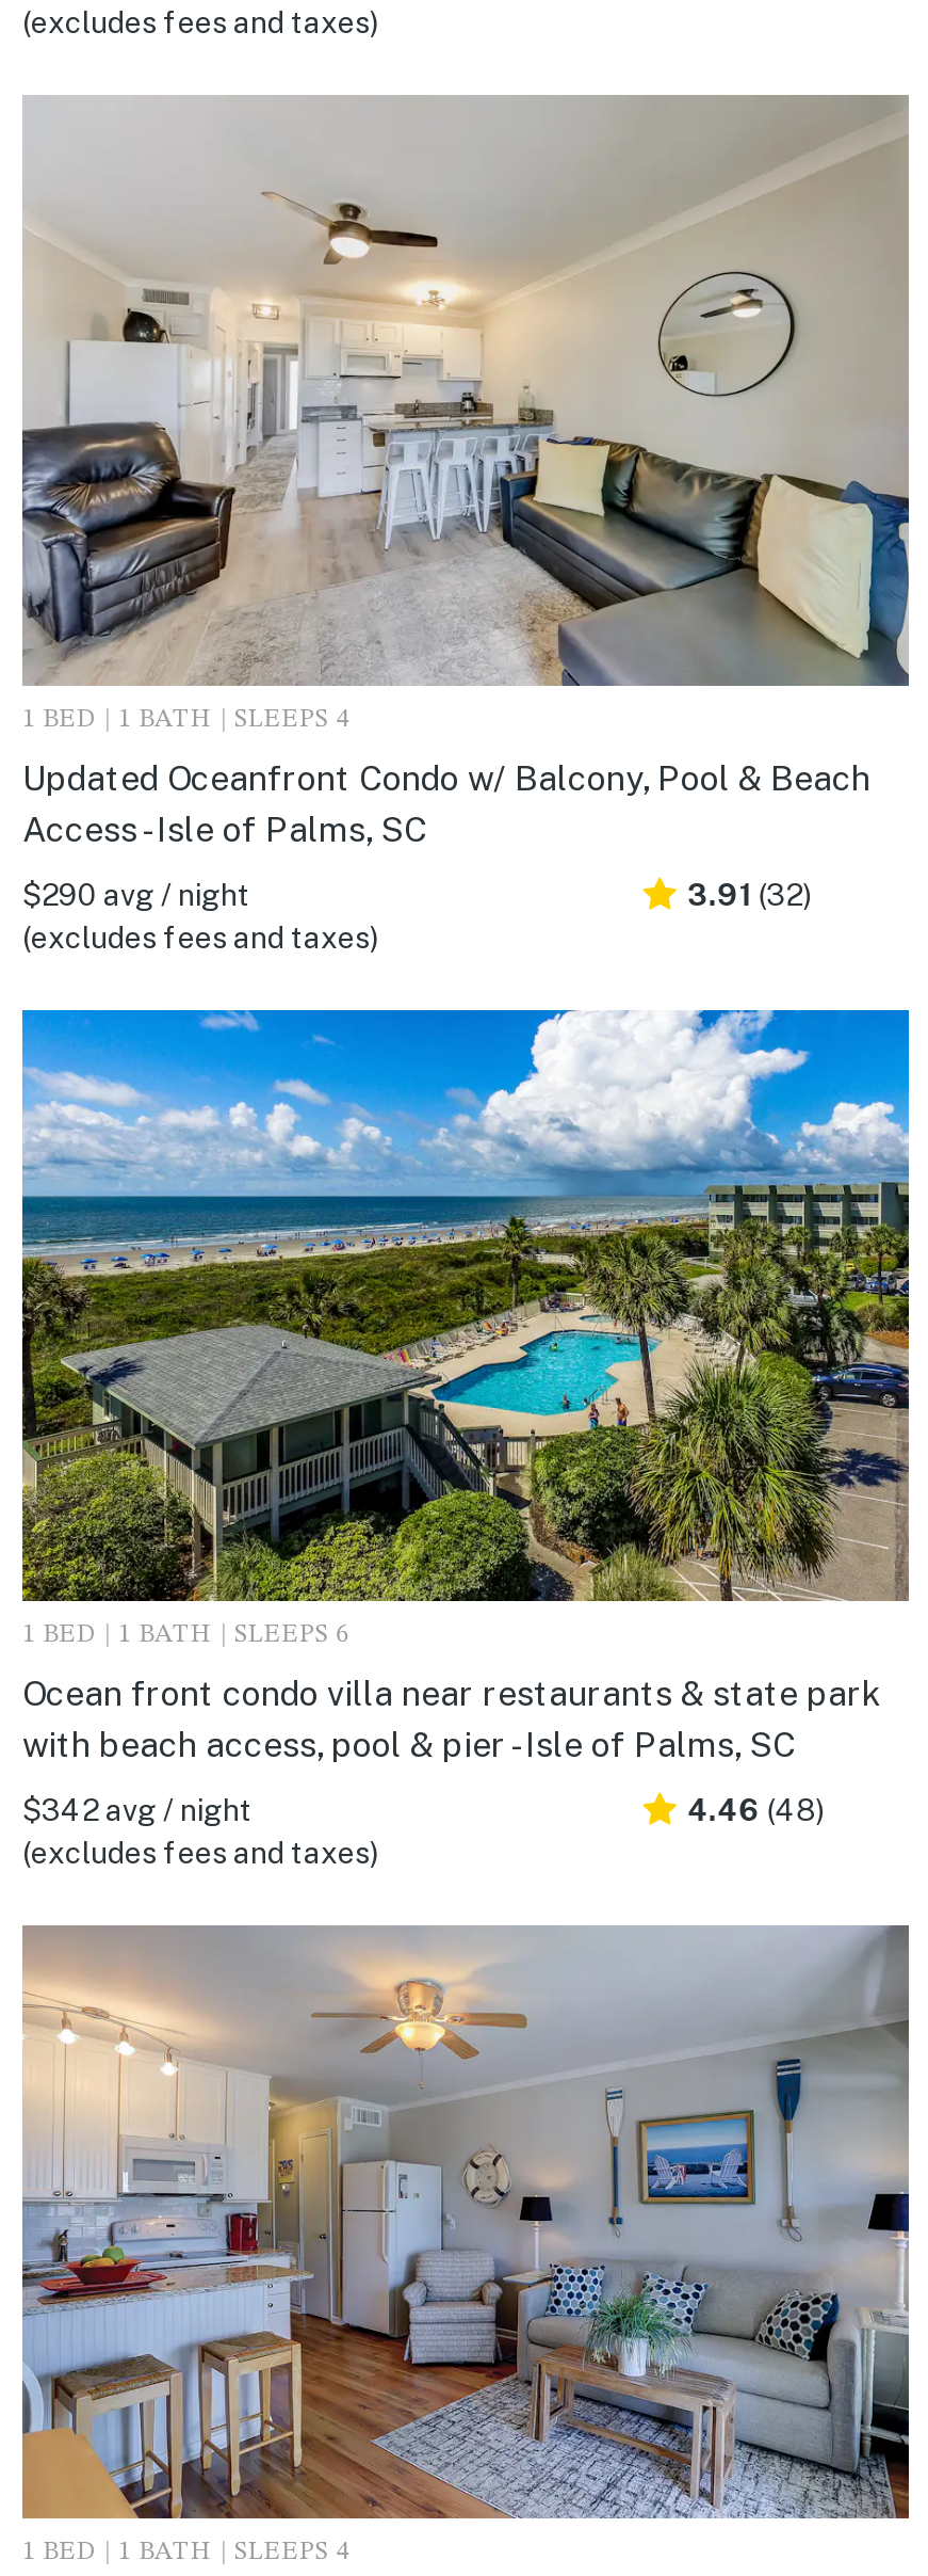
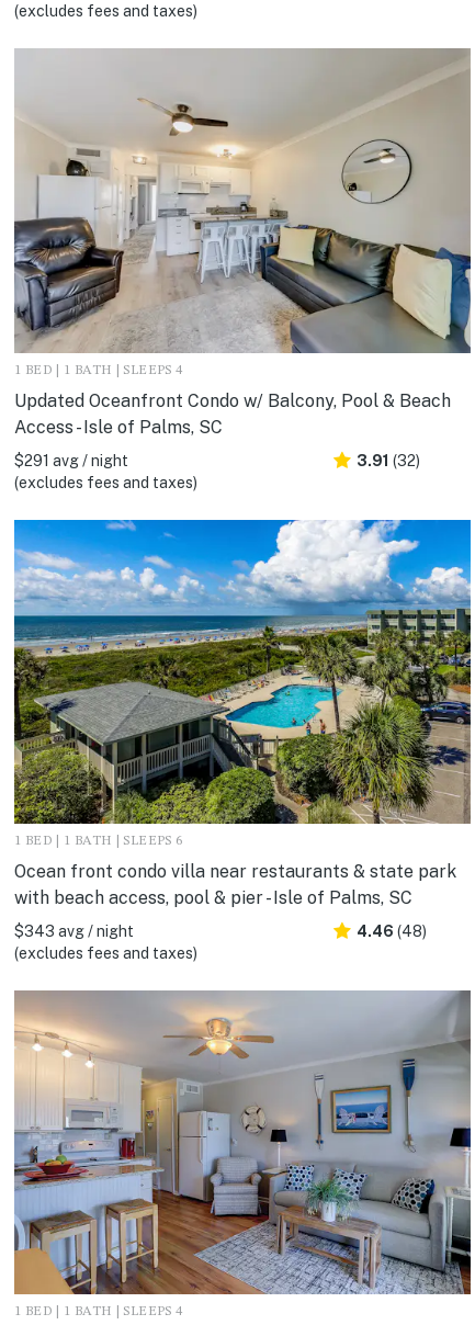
[22,878,250,912] $290 avg / night -> [14,451,128,469] $291 avg / night
[22,1794,253,1828] $342 avg / night -> [14,922,134,940] $343 avg / night

